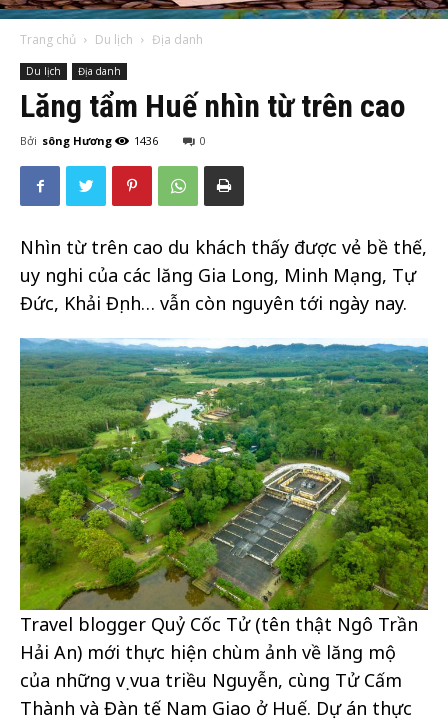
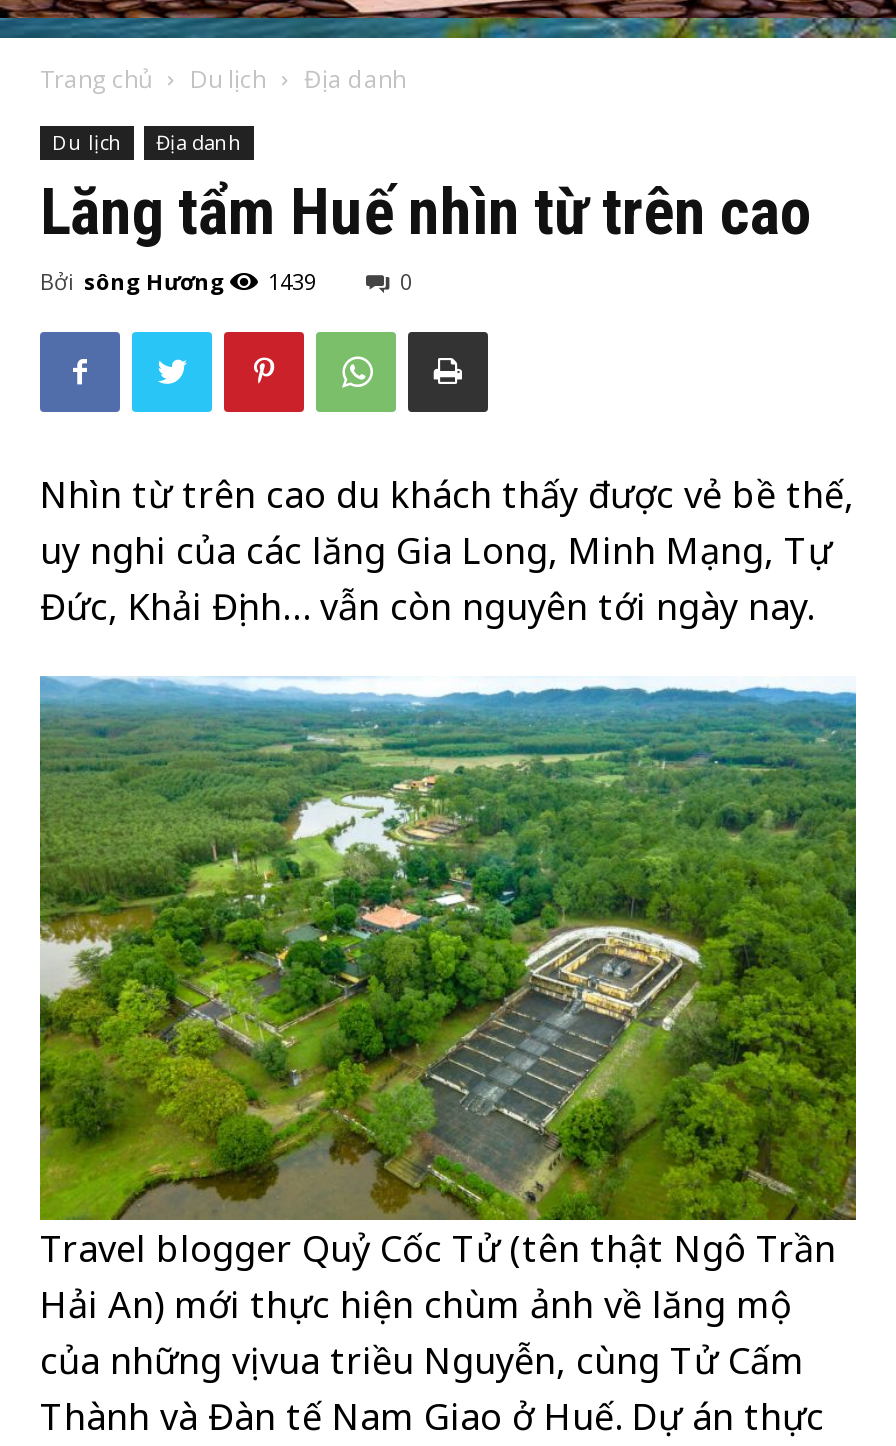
[20,133,158,148] Bởi sông Hương 1436 -> [40,266,316,296] Bởi sông Hương 1439

